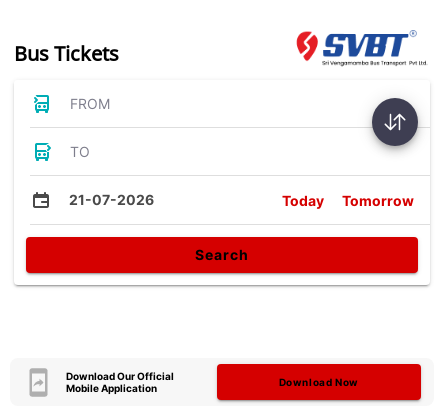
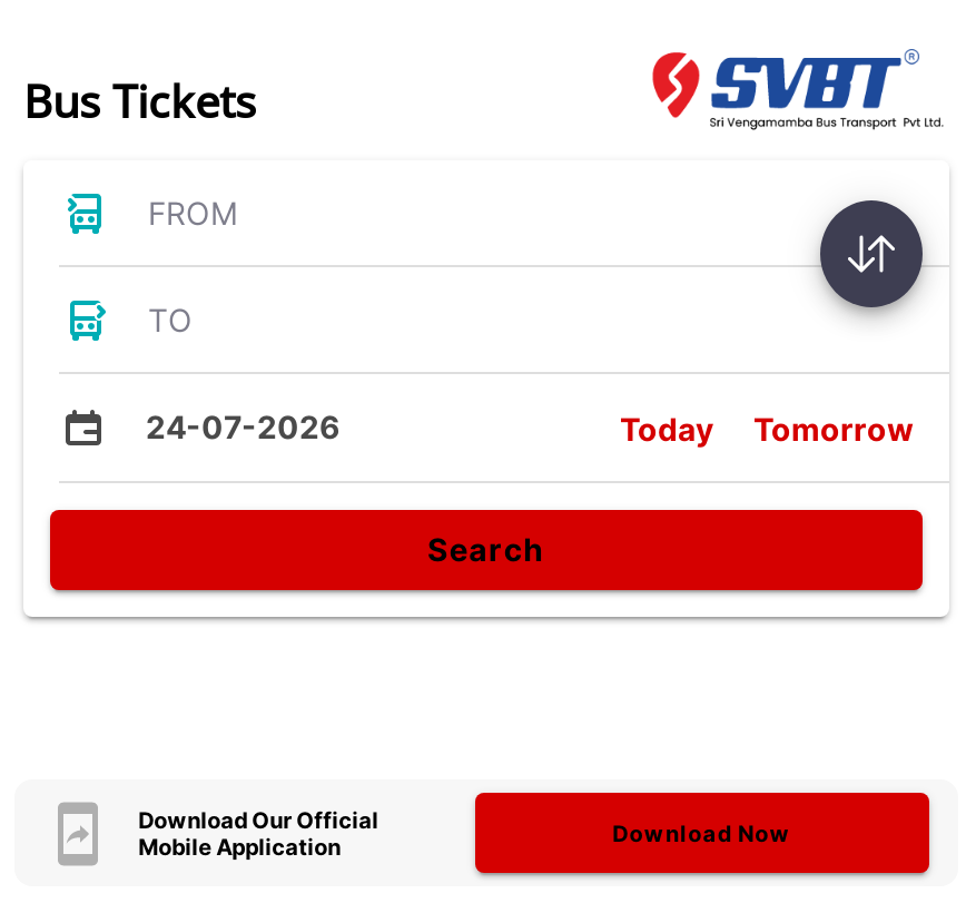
[69,191,154,208] 21-07-2026 -> [146,408,339,445] 24-07-2026

